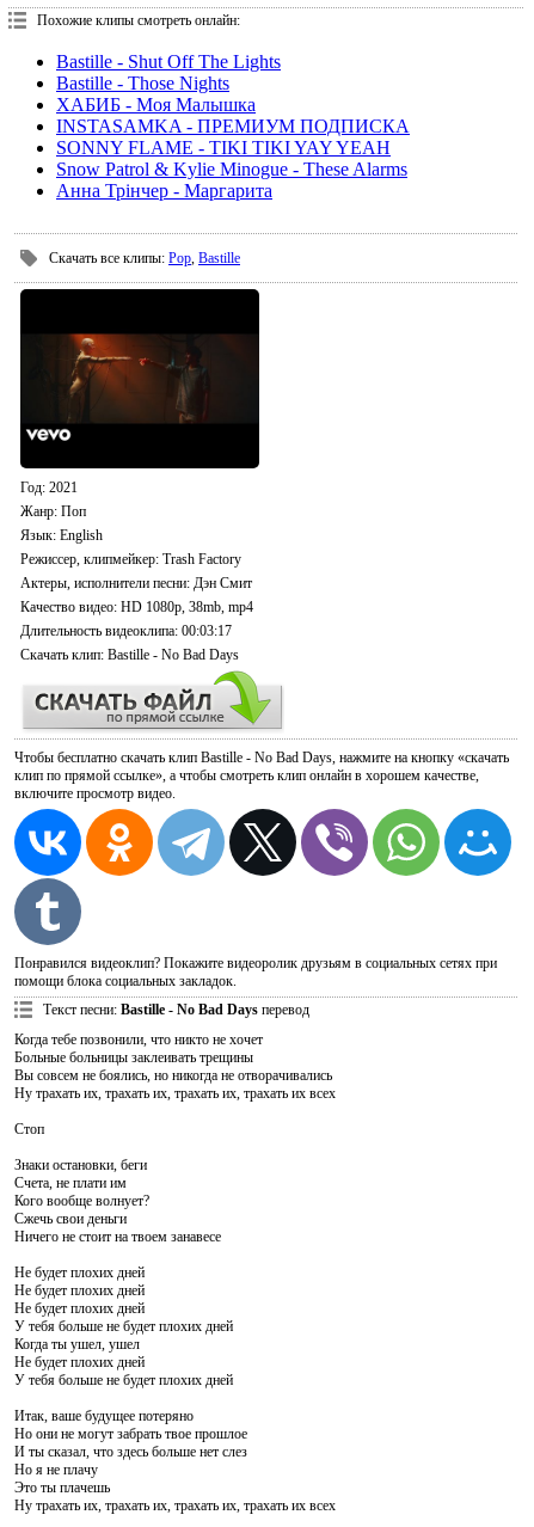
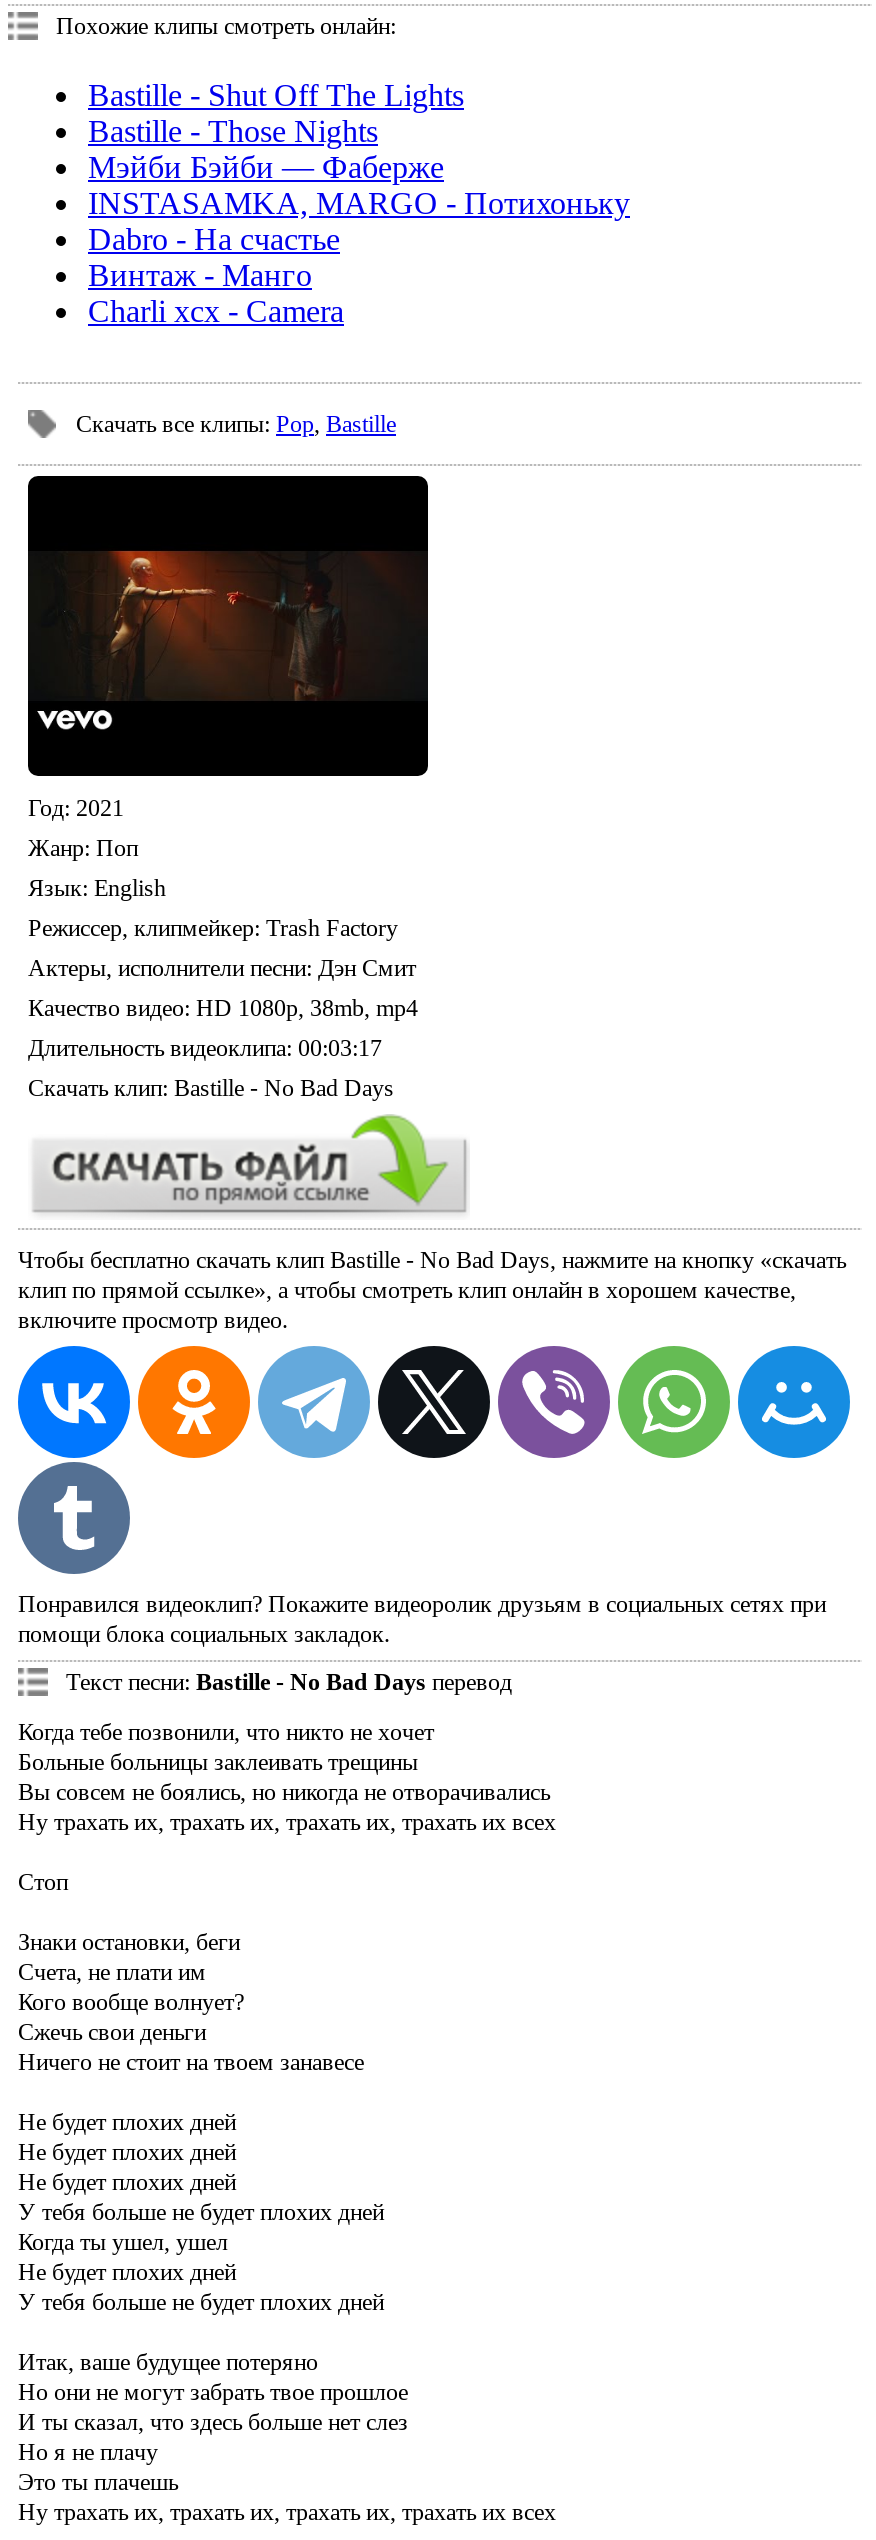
[56,95,410,201] ХАБИБ - Моя Малышка | INSTASAMKA - ПРЕМИУМ ПОДПИСКА | SONNY FLAME - TIKI TIKI YAY YEAH | Snow Patrol & Kylie Minogue - These Alarms | Анна Трінчер - Маргарита -> [88,151,630,329] Мэйби Бэйби — Фаберже | INSTASAMKA, MARGO - Потихоньку | Dabro - На счастье | Винтаж - Манго | Charli xcx - Camera

